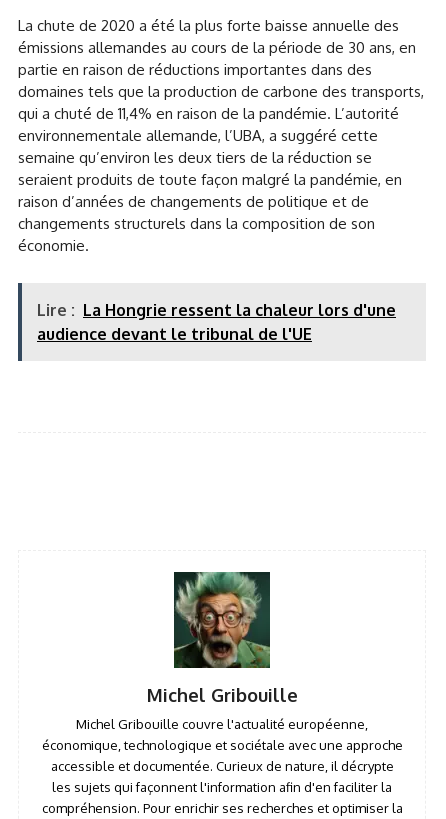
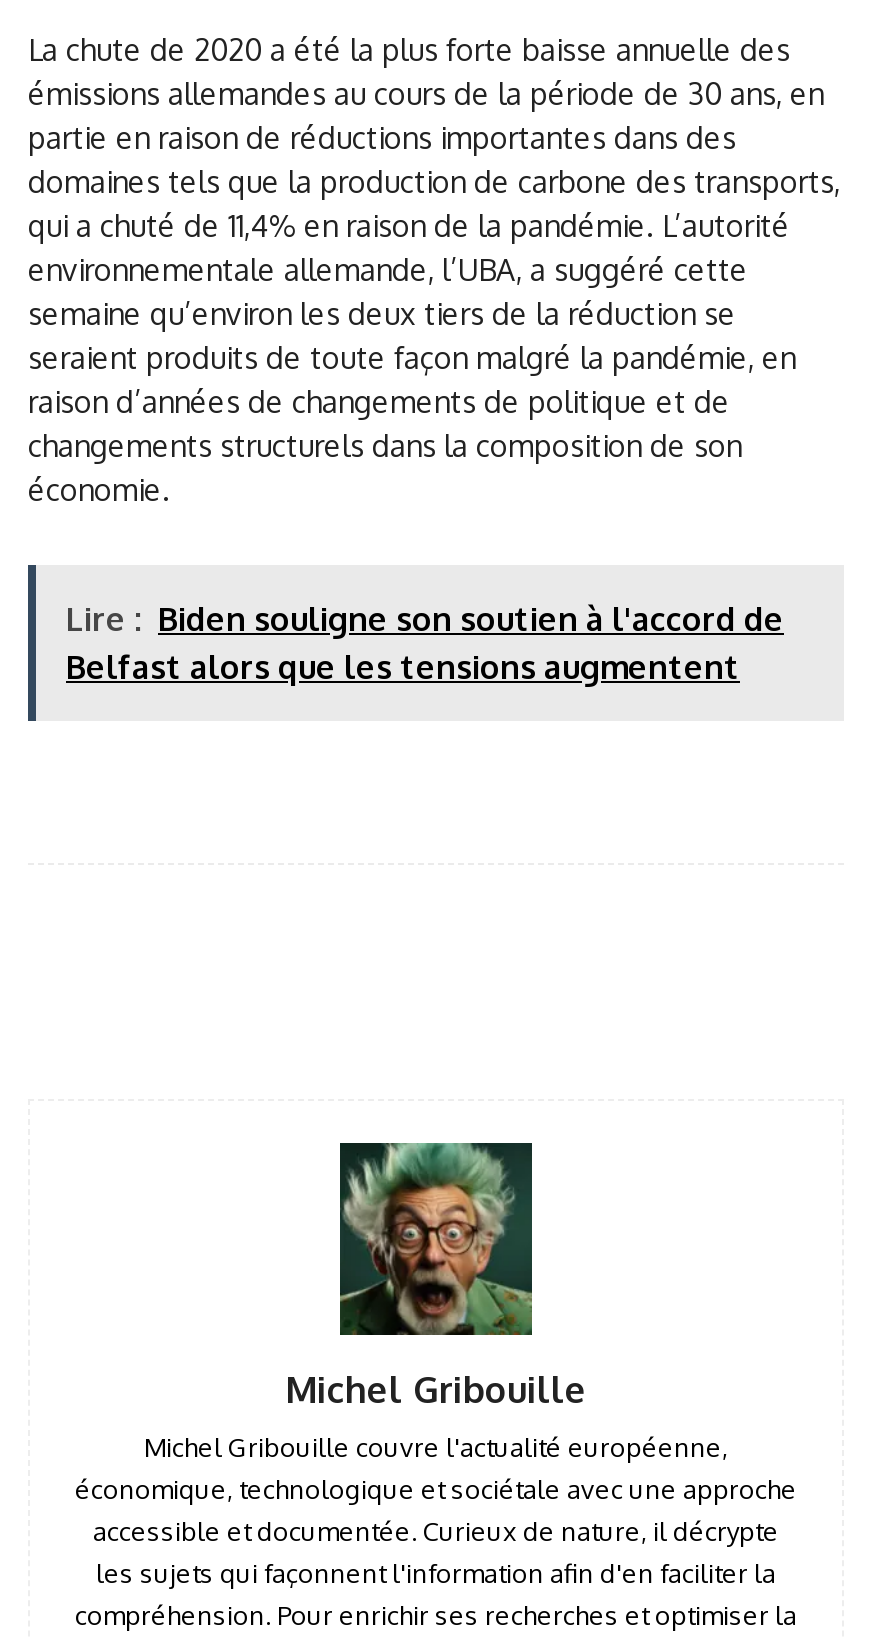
[37,300,396,344] Lire : La Hongrie ressent la chaleur lors d'une | audience devant le tribunal de l'UE -> [66,598,784,686] Lire : Biden souligne son soutien à l'accord de | Belfast alors que les tensions augmentent

